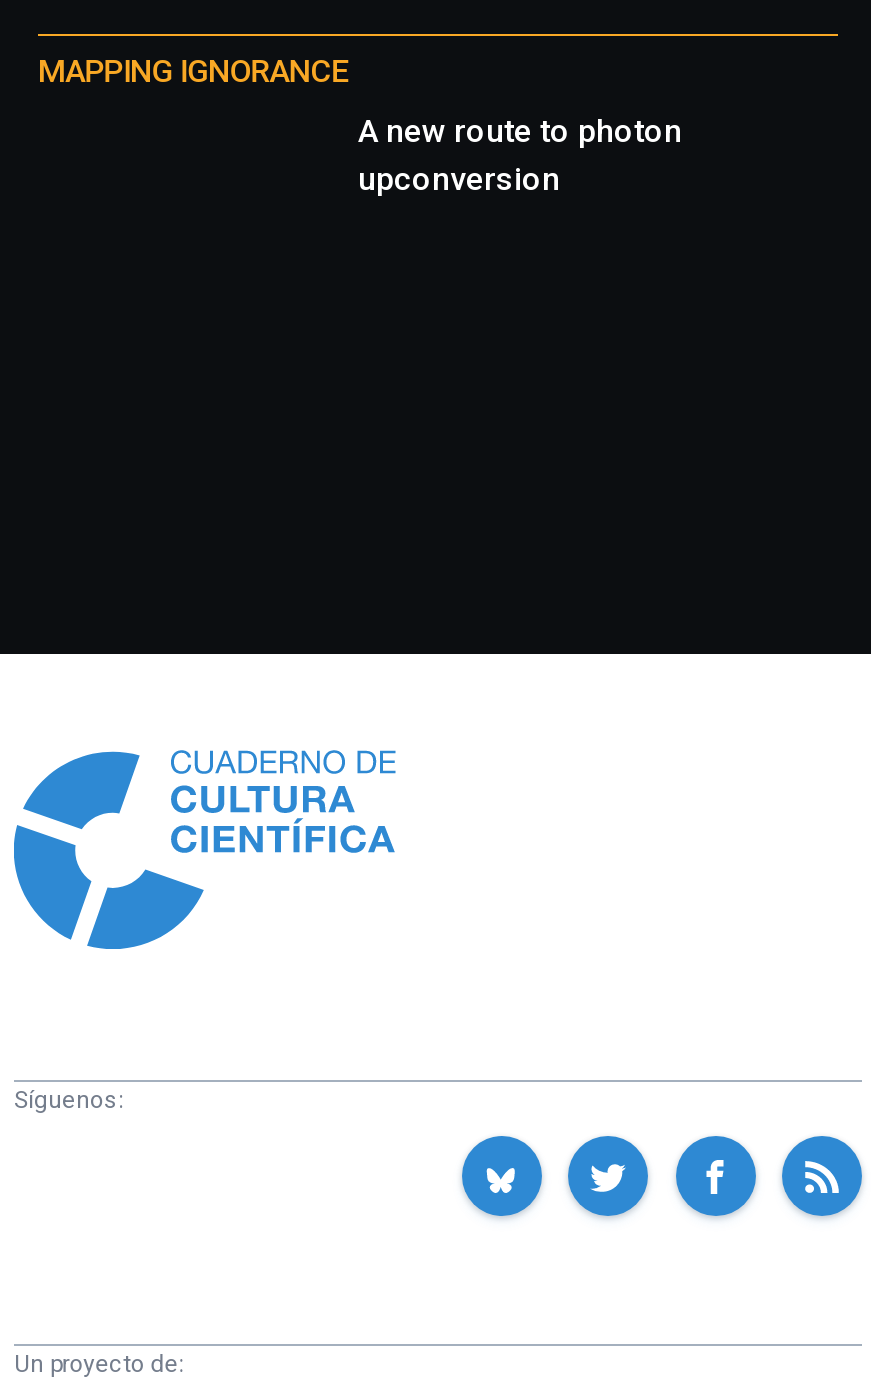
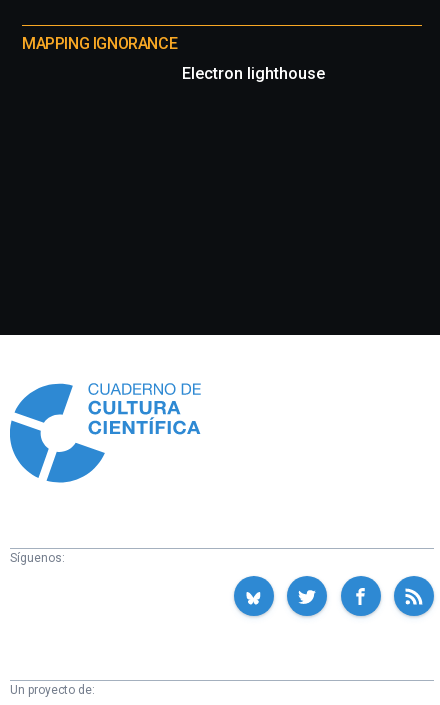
[358,112,682,198] A new route to photon | upconversion -> [182,64,325,83] Electron lighthouse

